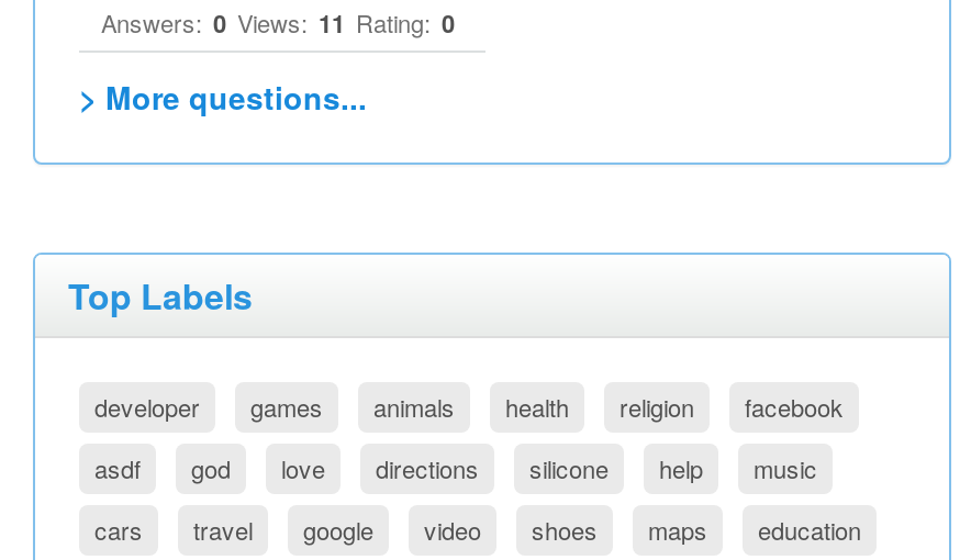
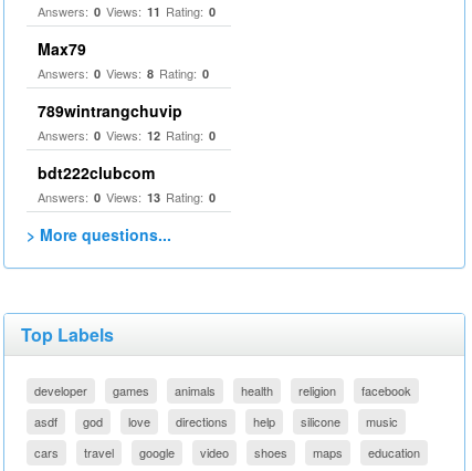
none -> [38,38,216,206] Max79 | Answers: 0 Views: 8 Rating: 0 | 789wintrangchuvip | Answers: 0 Views: 12 Rating: 0 | bdt222clubcom | Answers: 0 Views: 13 Rating: 0
moved [529,450,609,485] -> [301,412,340,430]: silicone

